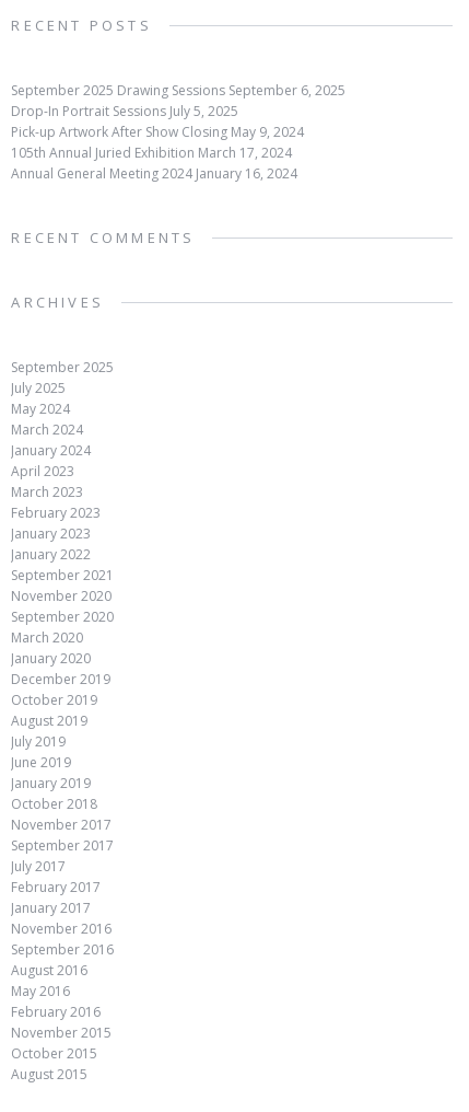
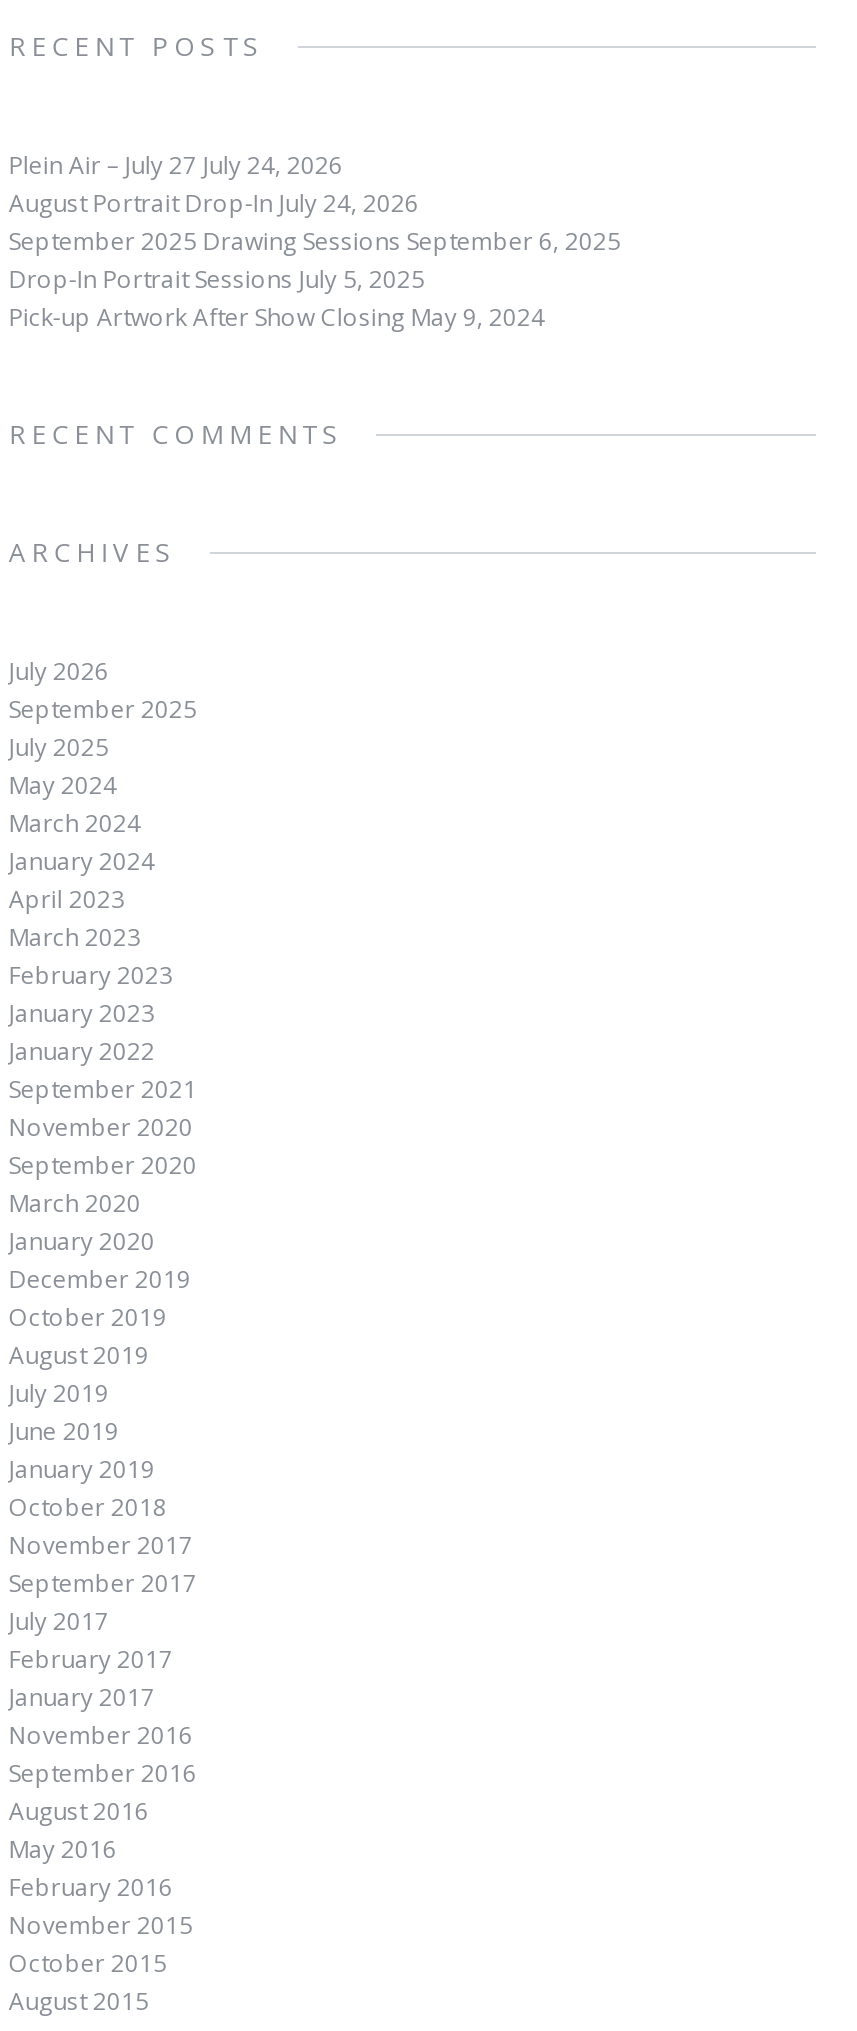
none -> [9,148,419,220] Plein Air – July 27 July 24, 2026 | August Portrait Drop-In July 24, 2026
moved [11,81,346,141] -> [9,224,621,334]: September 2025 Drawing Sessions September 6, 2025 | Drop-In Portrait Sessions July 5, 2025 | Pick-up Artwork After Show Closing May 9, 2024
[11,143,298,183] 105th Annual Juried Exhibition March 17, 2024 | Annual General Meeting 2024 January 16, 2024 -> none
none -> [9,654,109,688] July 2026

